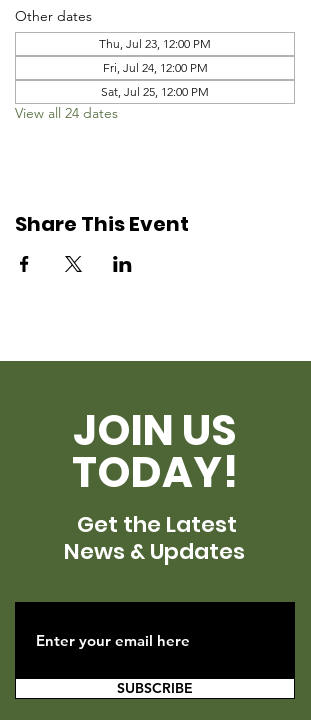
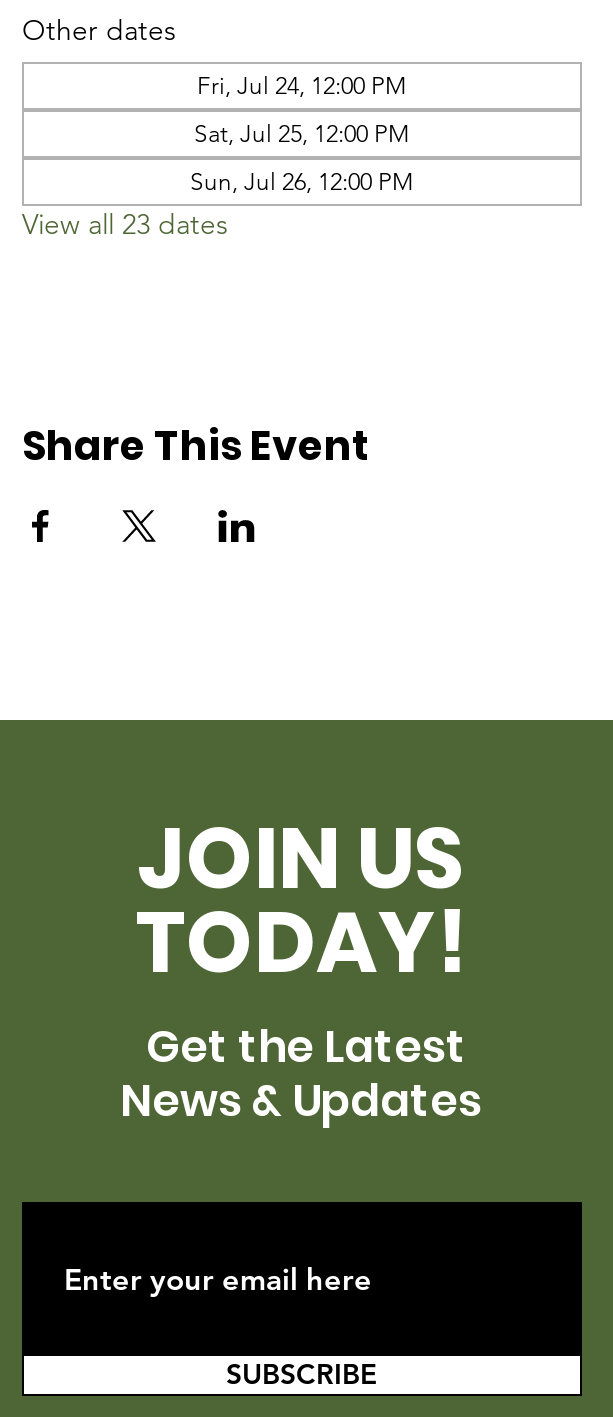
[99,36,211,51] Thu, Jul 23, 12:00 PM -> none
moved [101,60,209,99] -> [194,70,410,148]: Fri, Jul 24, 12:00 PM | Sat, Jul 25, 12:00 PM
[15,104,118,122] View all 24 dates -> [22,166,414,242] Sun, Jul 26, 12:00 PM | View all 23 dates

